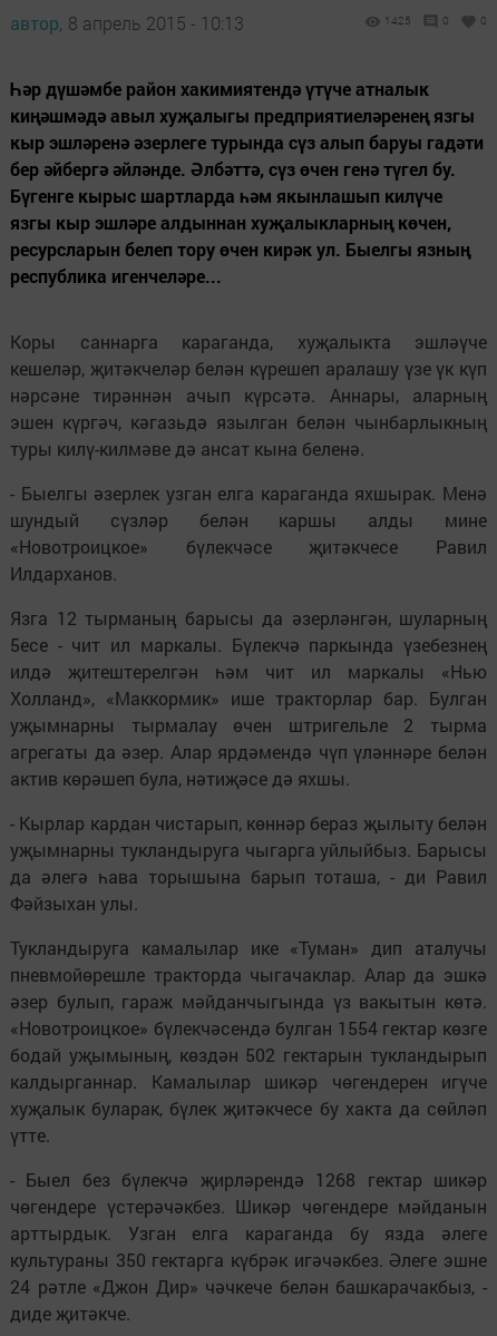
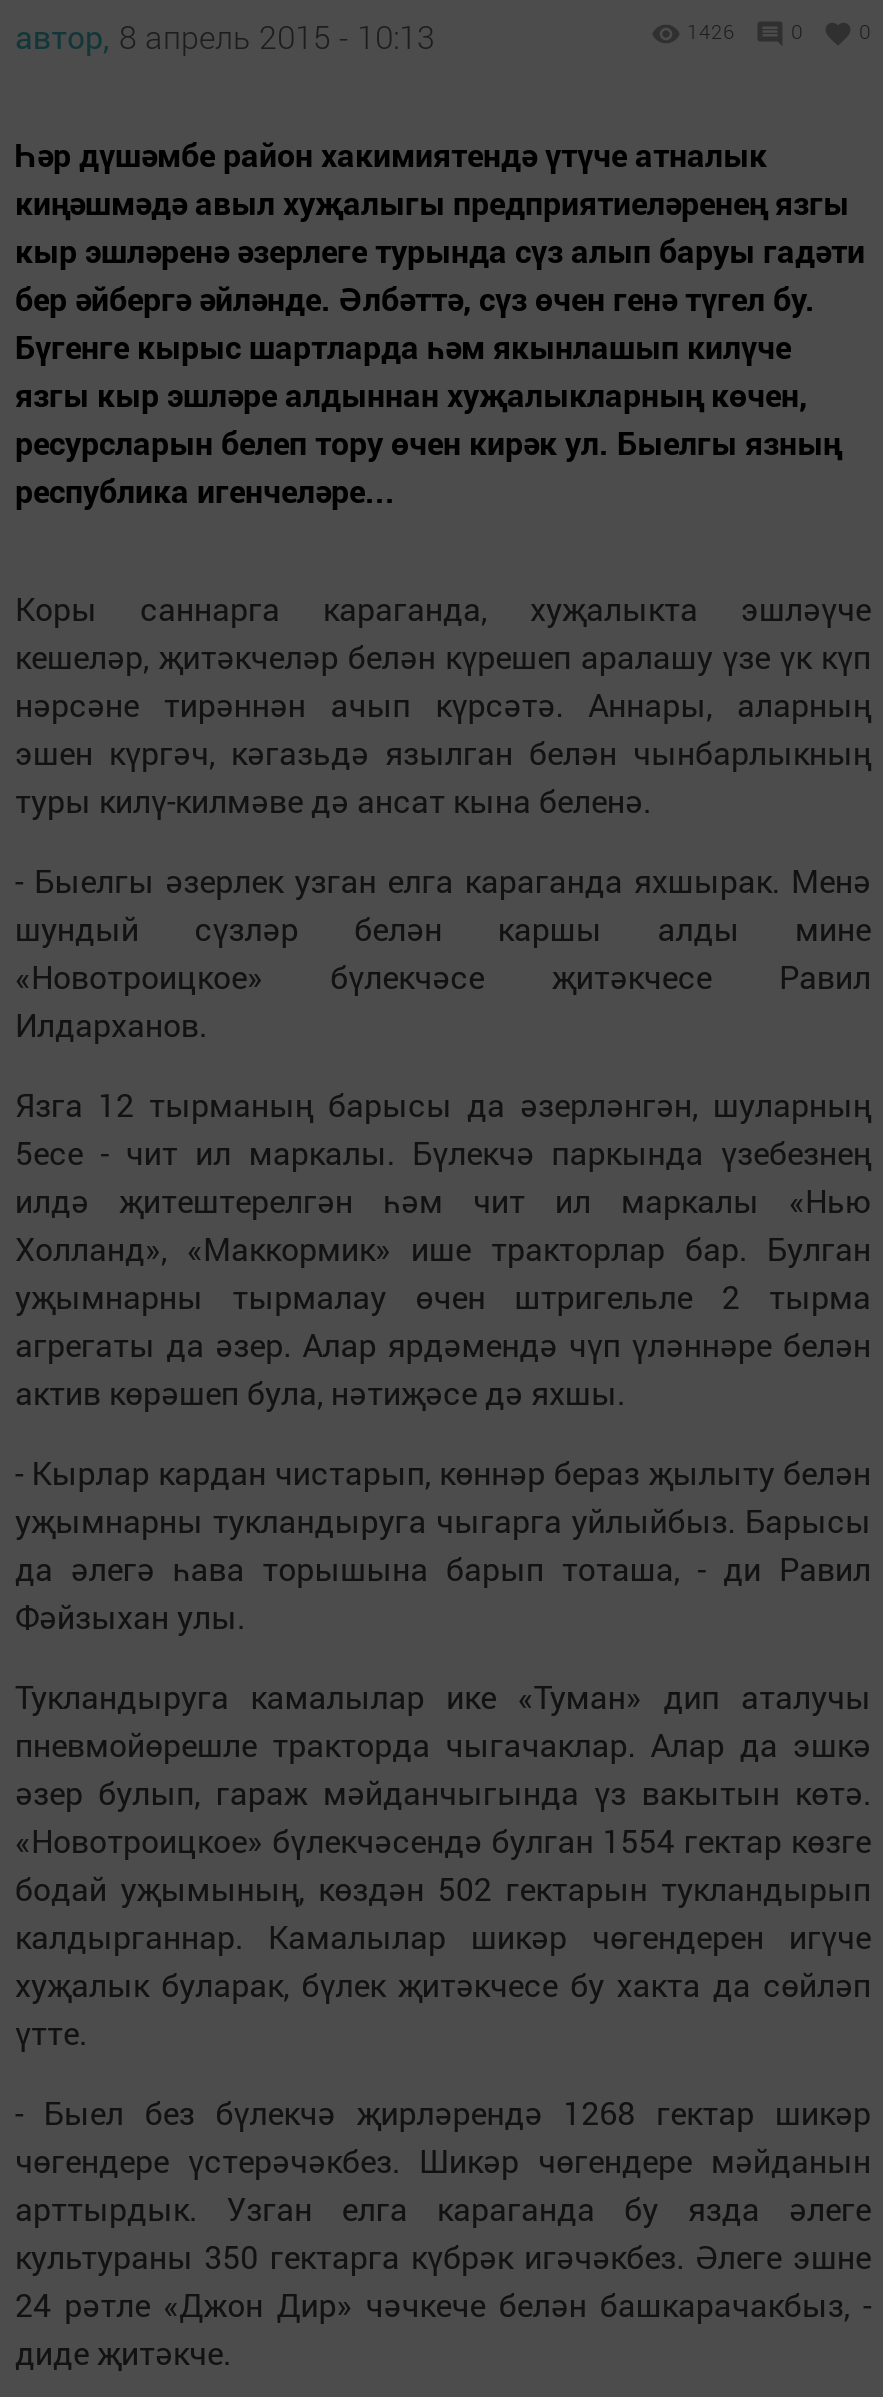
[384,13,411,28] 1425 -> [687,19,735,45] 1426

